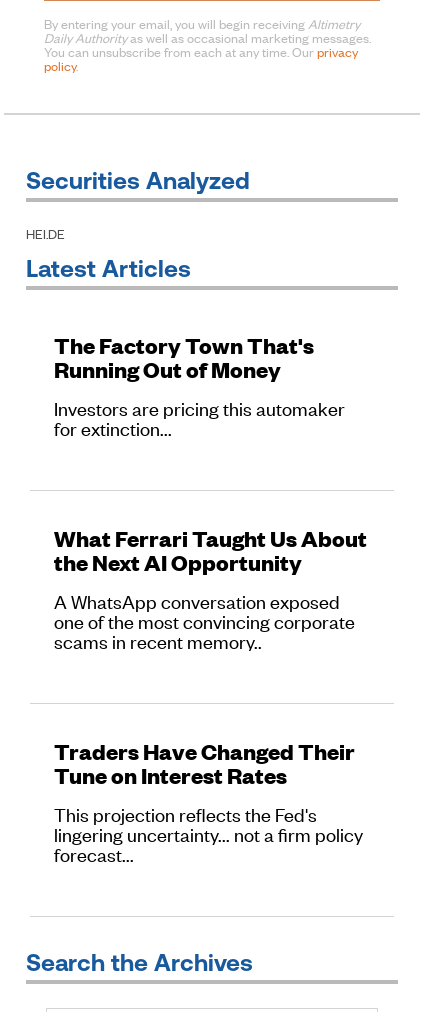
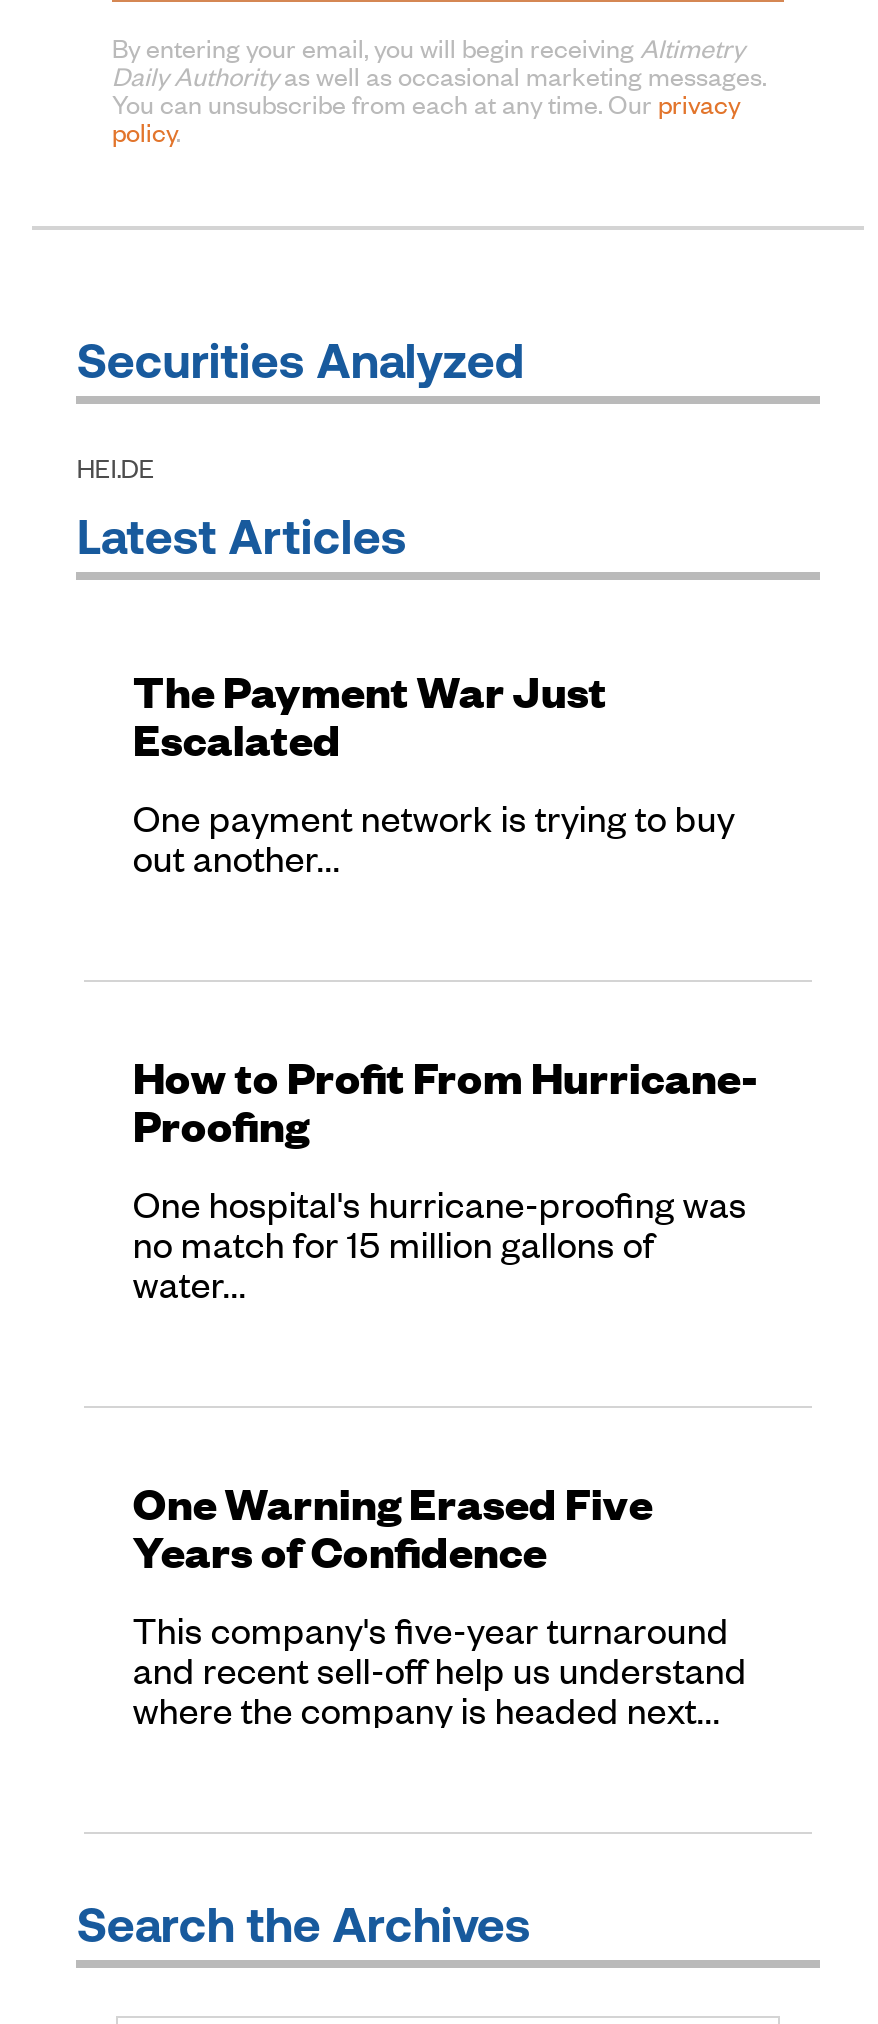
[54,331,345,440] The Factory Town That's | Running Out of Money | Investors are pricing this automaker | for extinction... -> [133,662,735,880] The Payment War Just | Escalated | One payment network is trying to buy | out another...
[54,524,367,653] What Ferrari Taught Us About | the Next AI Opportunity | A WhatsApp conversation exposed | one of the most convincing corporate | scams in recent memory.. -> [133,1048,759,1306] How to Profit From Hurricane- | Proofing | One hospital's hurricane-proofing was | no match for 15 million gallons of | water...
[54,737,363,866] Traders Have Changed Their | Tune on Interest Rates | This projection reflects the Fed's | lingering uncertainty... not a firm policy | forecast... -> [133,1474,747,1732] One Warning Erased Five | Years of Confidence | This company's five-year turnaround | and recent sell-off help us understand | where the company is headed next...

